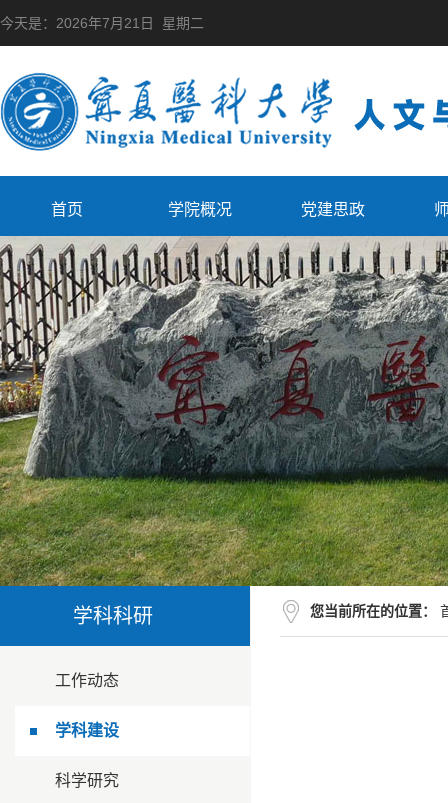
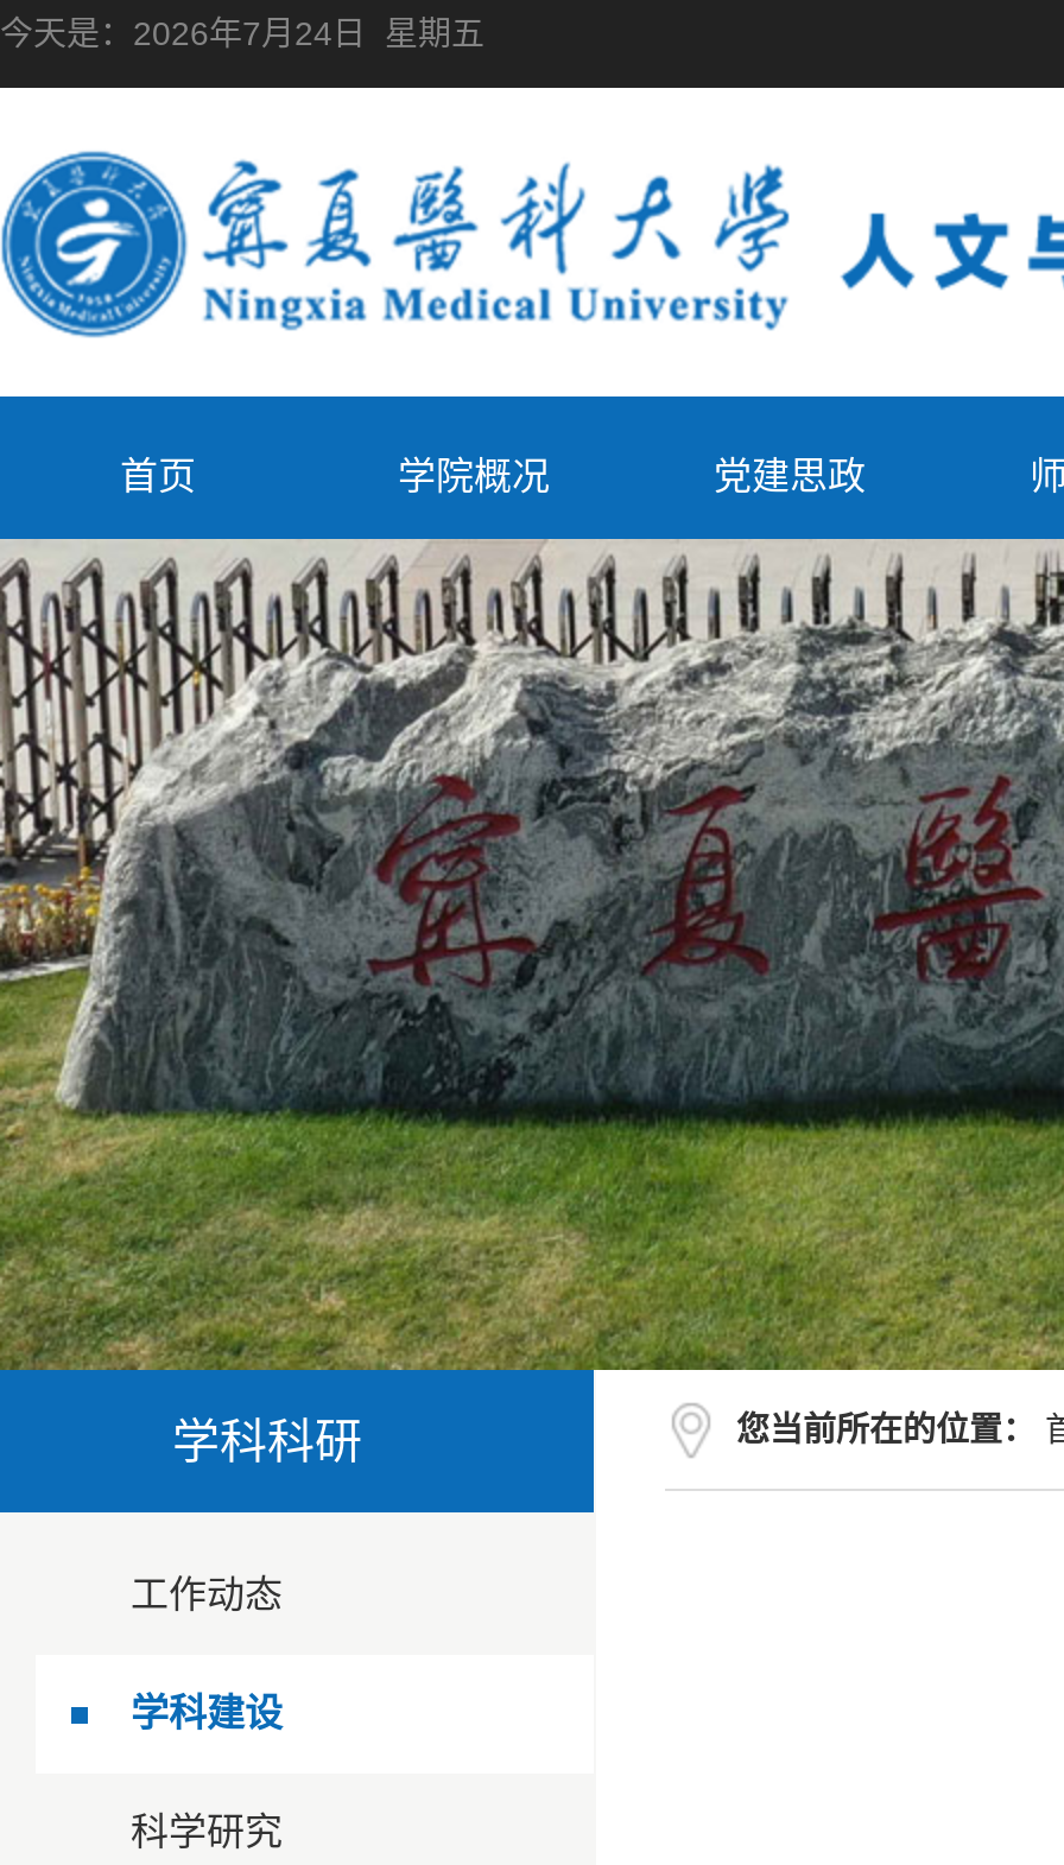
[0,15,204,31] 今天是：2026年7月21日 星期二 -> [0,14,484,52] 今天是：2026年7月24日 星期五

